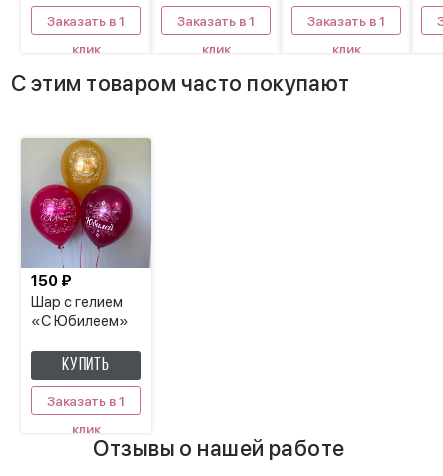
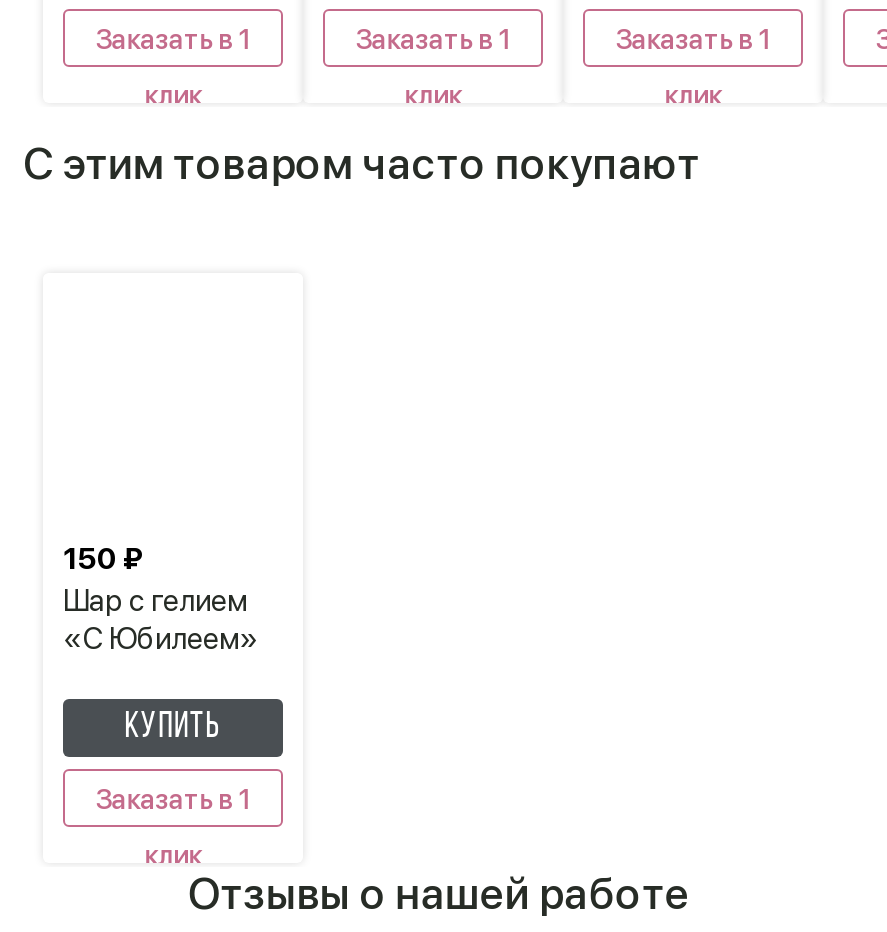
[20,137,152,269] [image] -> none

